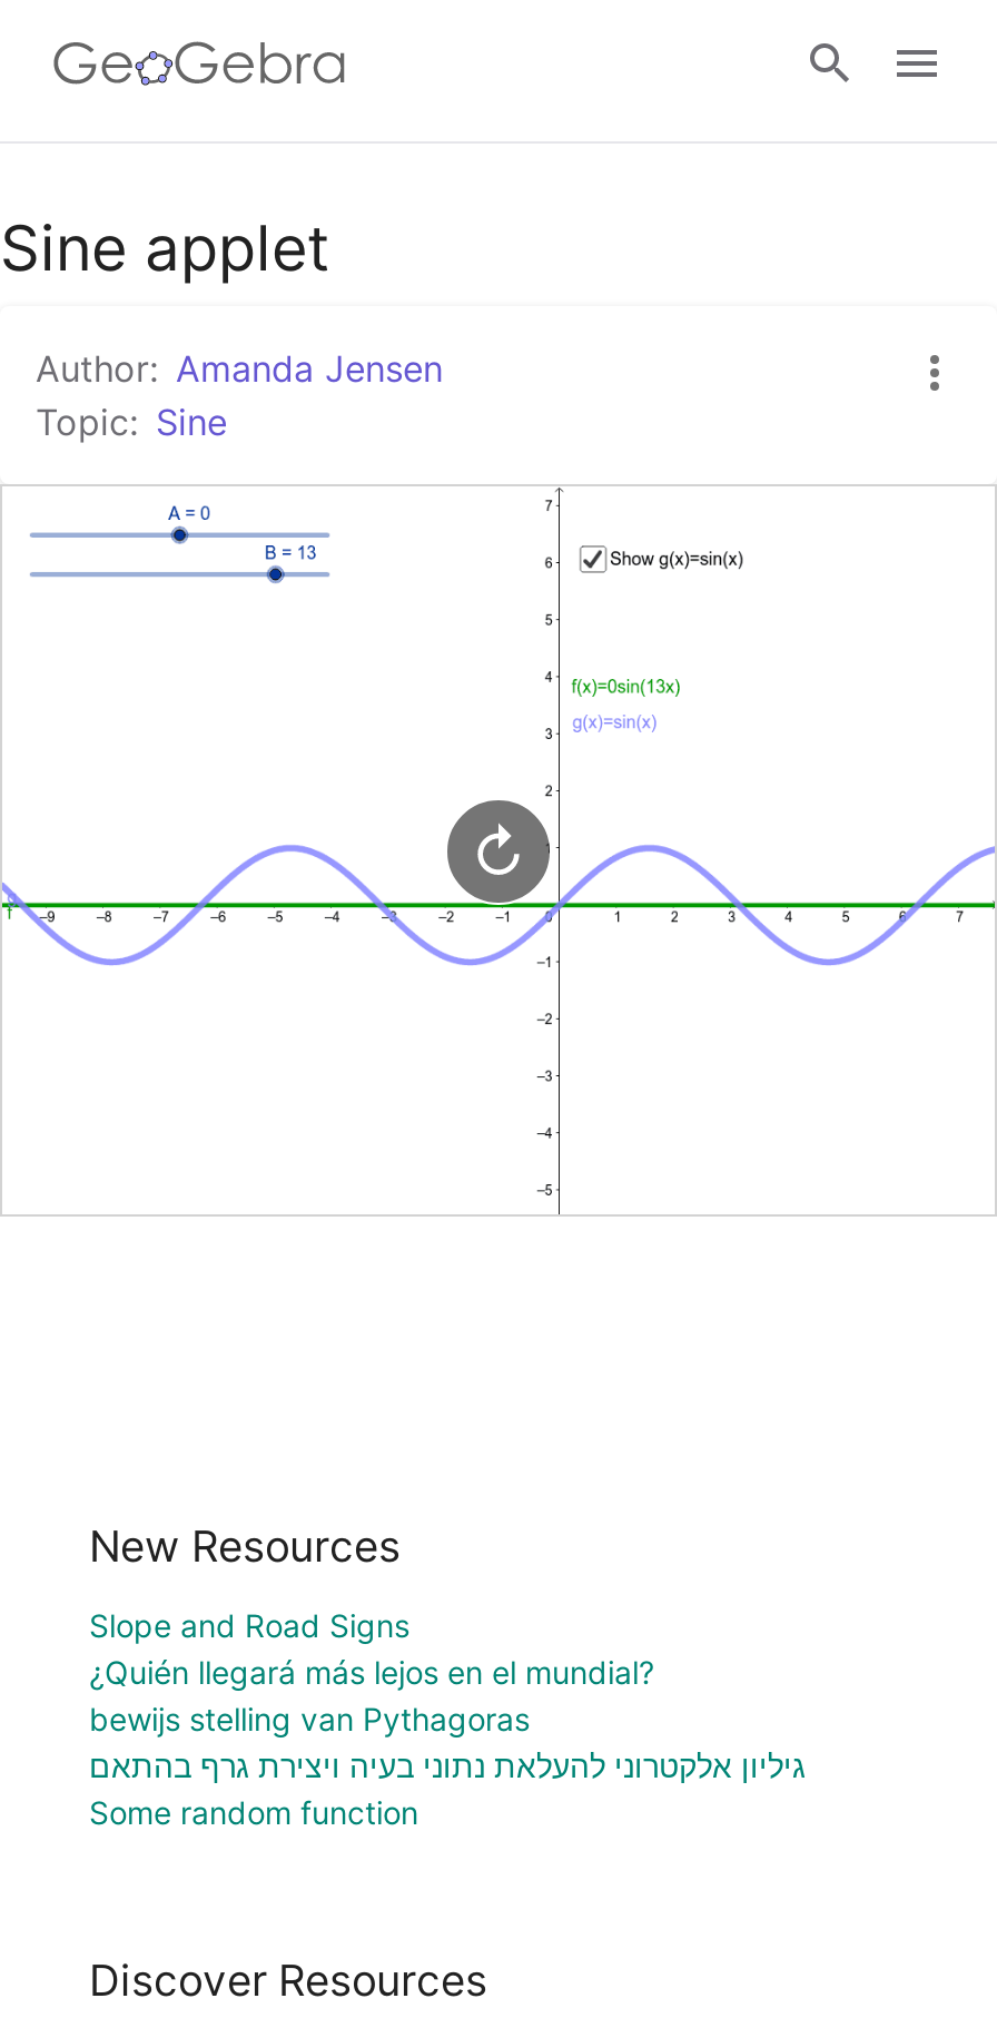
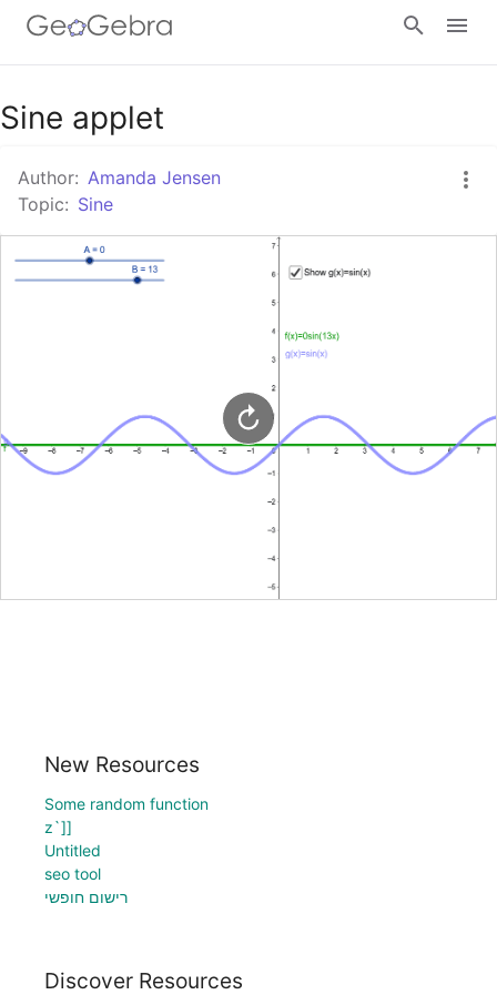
[89,1606,806,1784] Slope and Road Signs | ¿Quién llegará más lejos en el mundial? | bewijs stelling van Pythagoras | גיליון אלקטרוני להעלאת נתוני בעיה ויצירת גרף בהתאם -> none
moved [89,1793,418,1831] -> [44,794,209,813]: Some random function
none -> [44,817,128,906] z`]] | Untitled | seo tool | רישום חופשי

